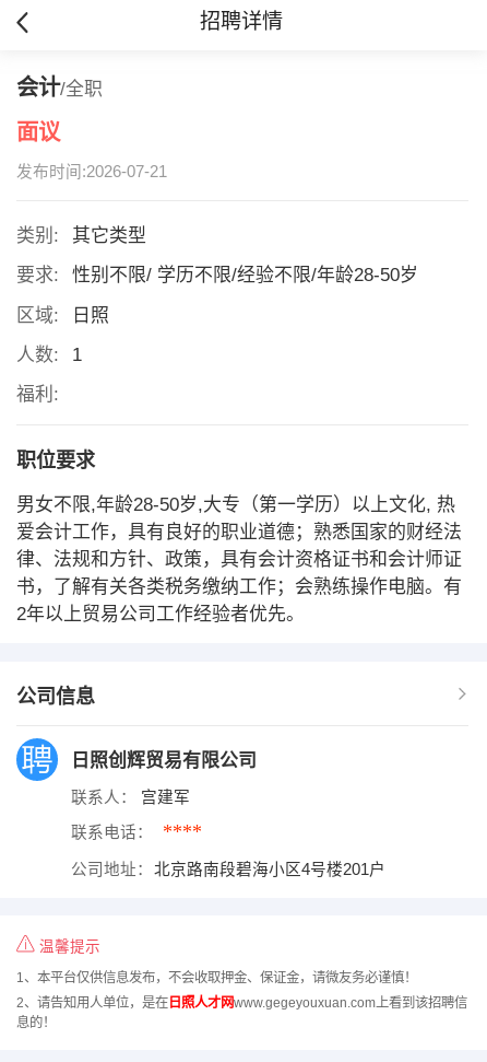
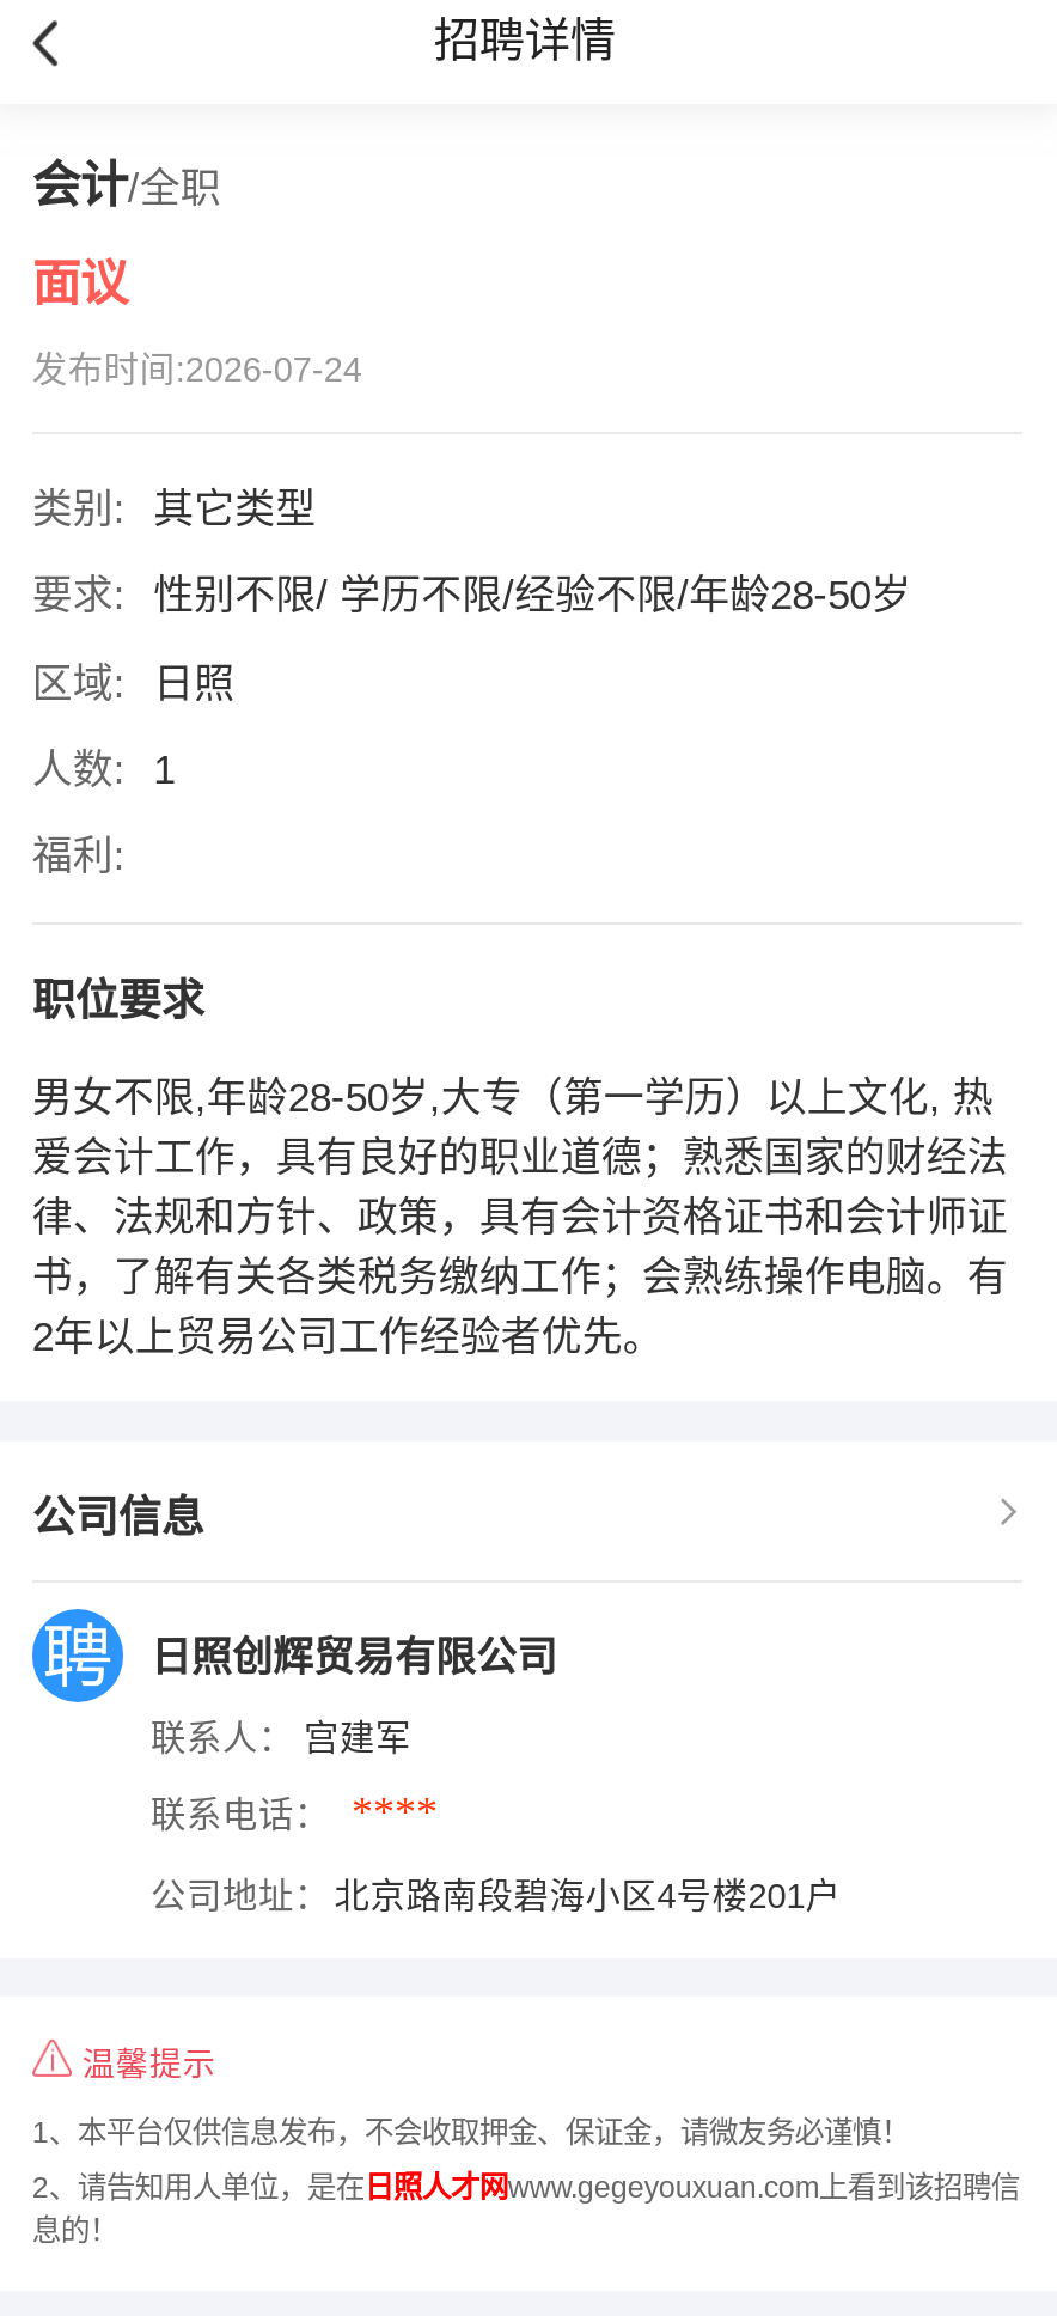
[16,163,167,181] 发布时间:2026-07-21 -> [32,351,362,389] 发布时间:2026-07-24

